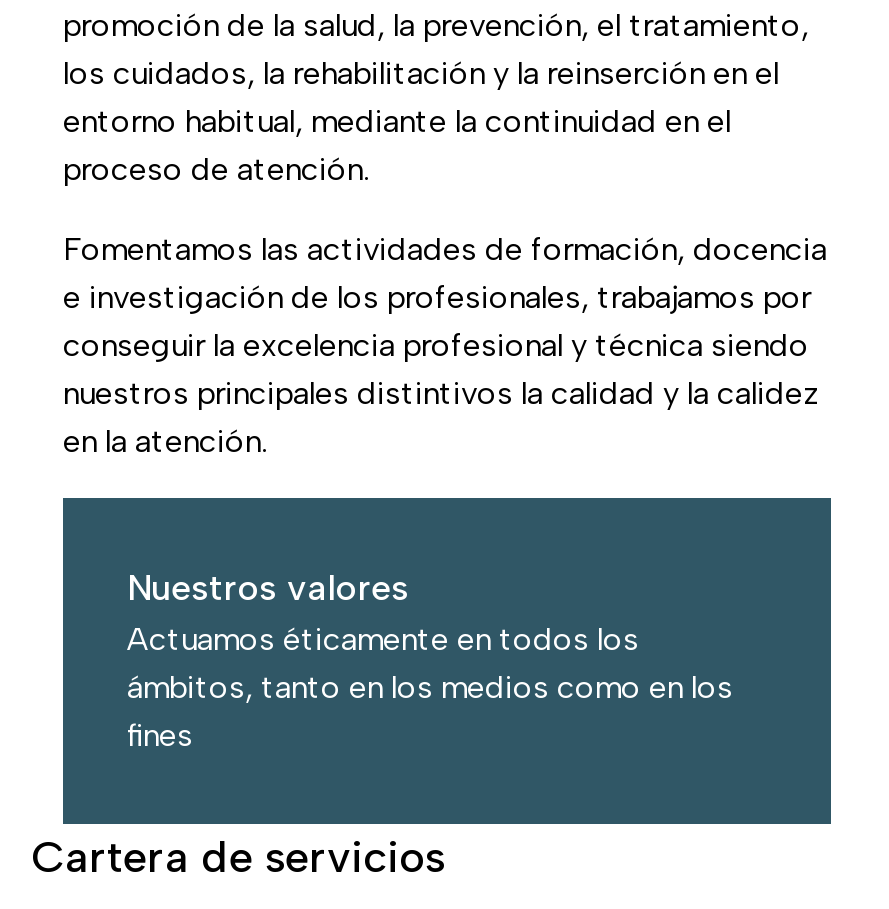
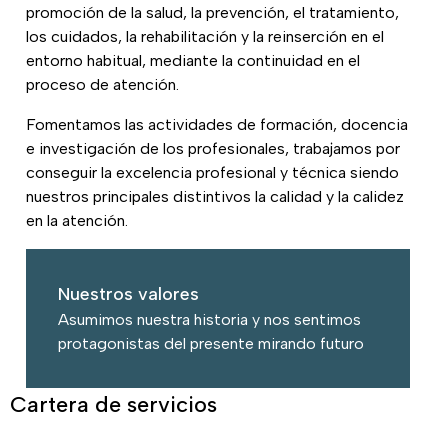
[127,620,733,754] Actuamos éticamente en todos los | ámbitos, tanto en los medios como en los | fines -> [58,310,364,353] Asumimos nuestra historia y nos sentimos | protagonistas del presente mirando futuro

